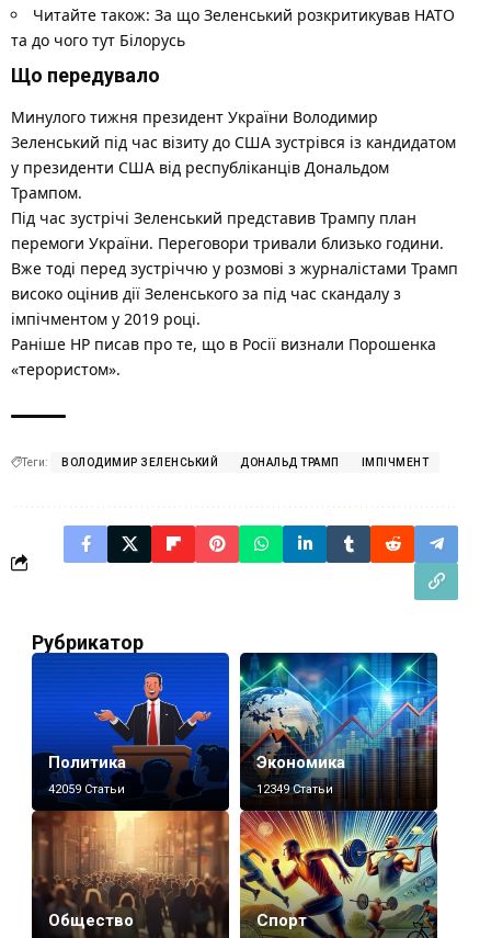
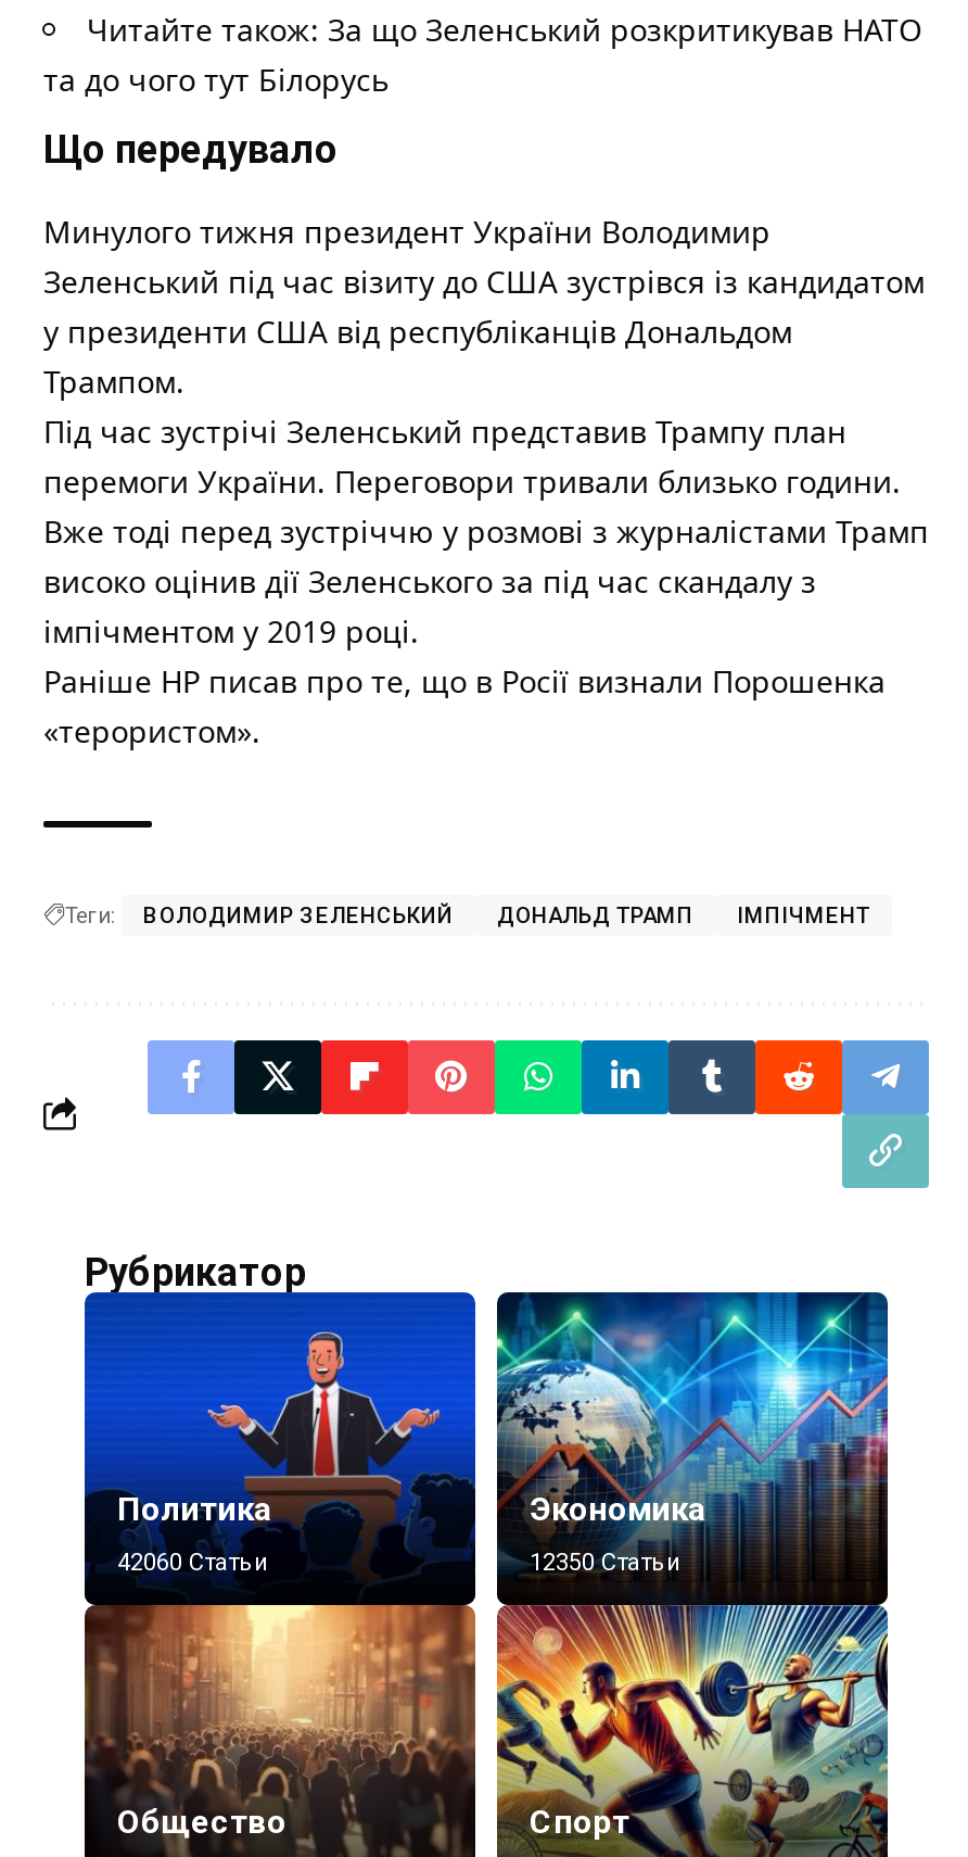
[48,782,125,796] 42059 Статьи -> [117,1549,269,1577] 42060 Статьи
[256,782,333,796] 12349 Статьи -> [530,1549,682,1577] 12350 Статьи

